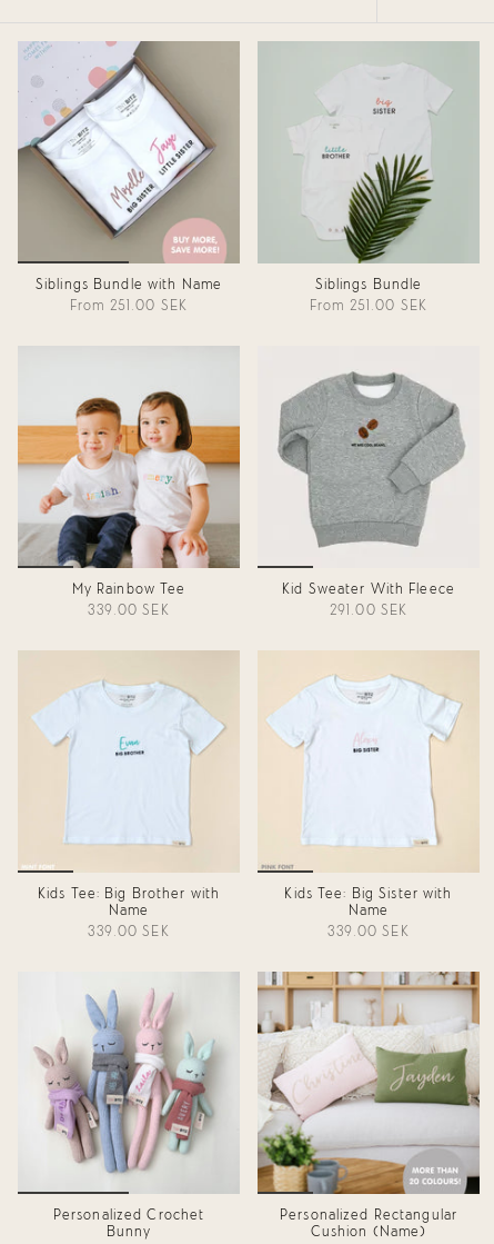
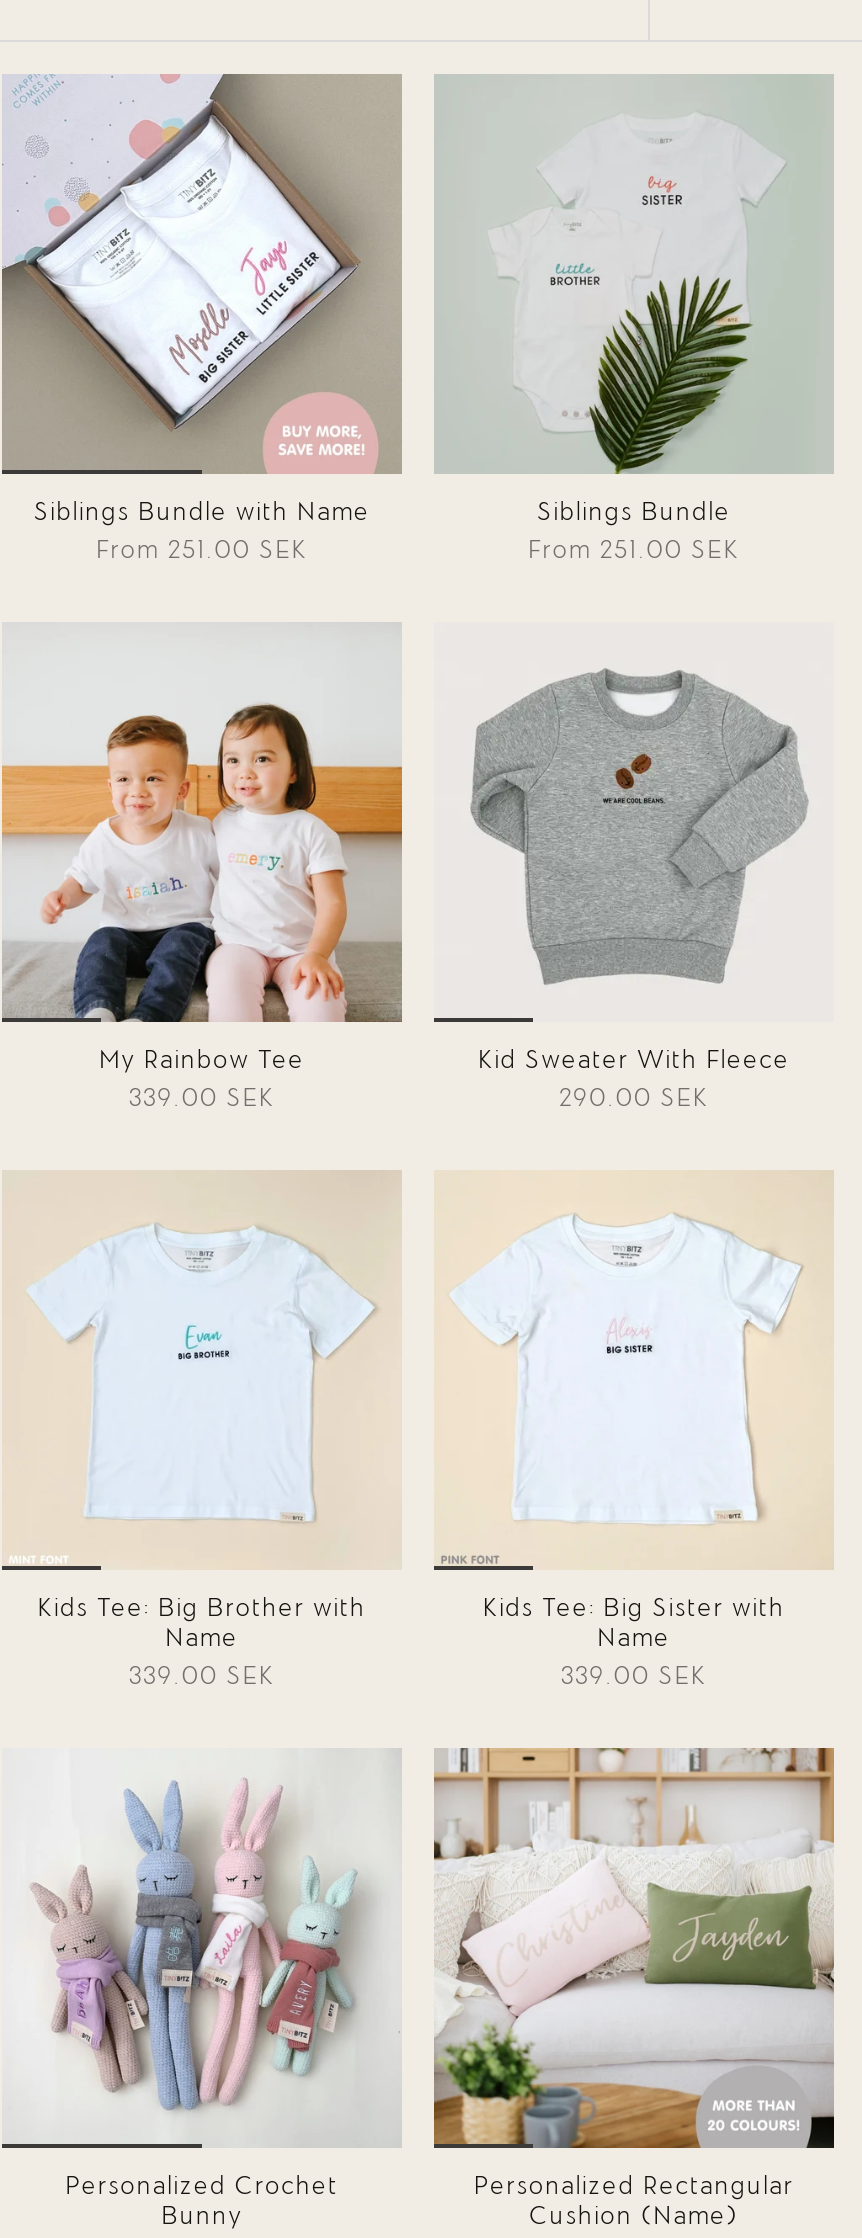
[330,603,408,618] 291.00 SEK -> [559,1086,709,1112] 290.00 SEK

